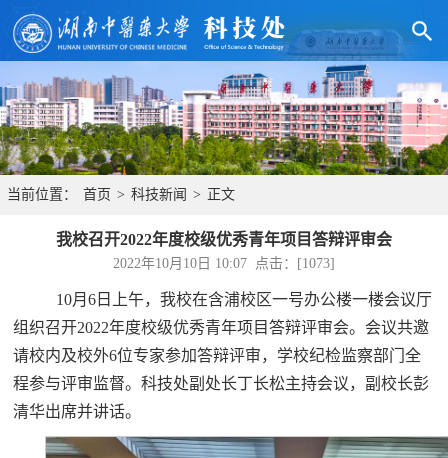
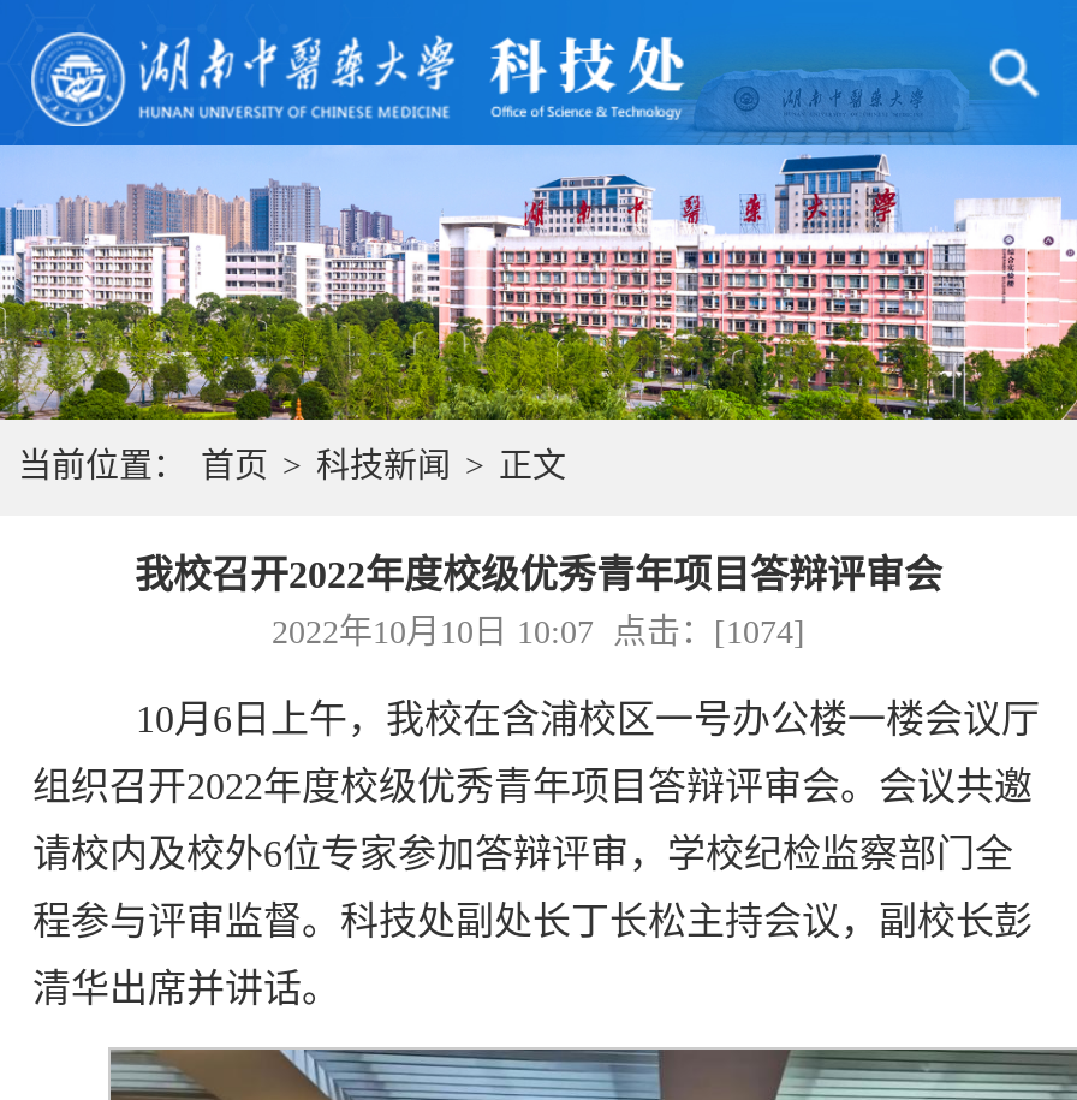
[113,256,335,271] 2022年10月10日 10:07 点击：[1073] -> [272,615,805,651] 2022年10月10日 10:07 点击：[1074]

